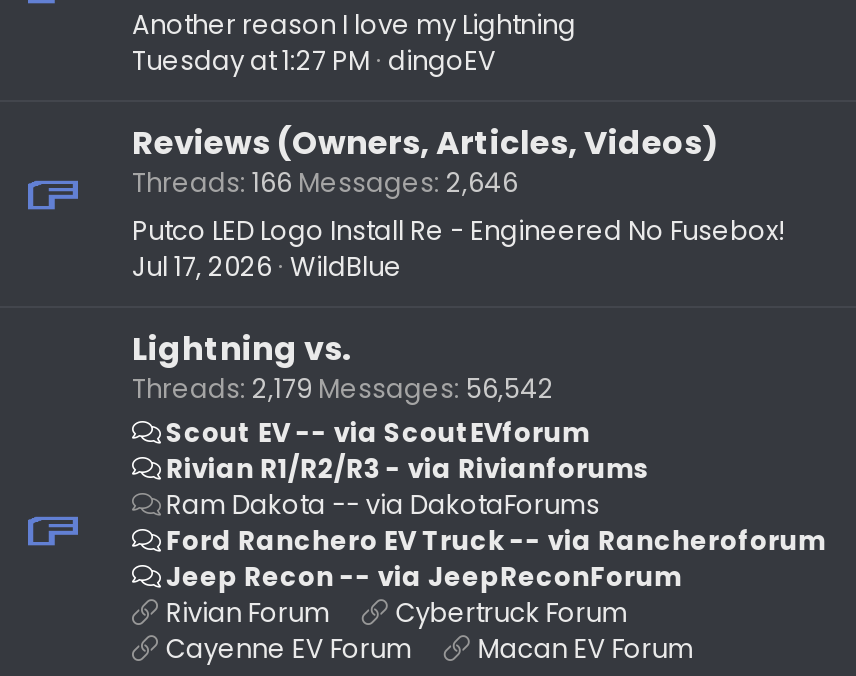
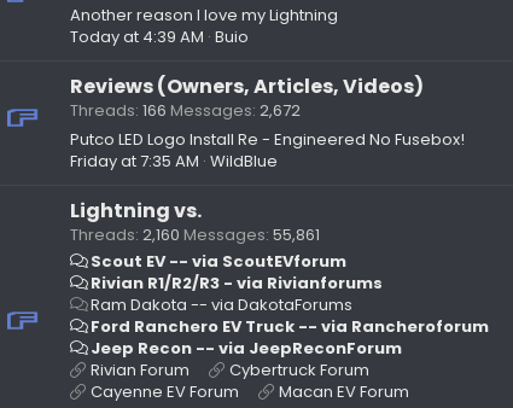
[132,42,496,80] Tuesday at 1:27 PM dingoEV -> [70,25,249,48] Today at 4:39 AM Buio
[132,164,518,202] Threads 166 Messages 2,646 -> [70,99,301,122] Threads 166 Messages 2,672
[132,248,402,286] Jul 17, 2026 WildBlue -> [70,150,278,173] Friday at 7:35 AM WildBlue
[132,370,554,408] Threads 2,179 Messages 56,542 -> [70,223,320,246] Threads 2,160 Messages 55,861

